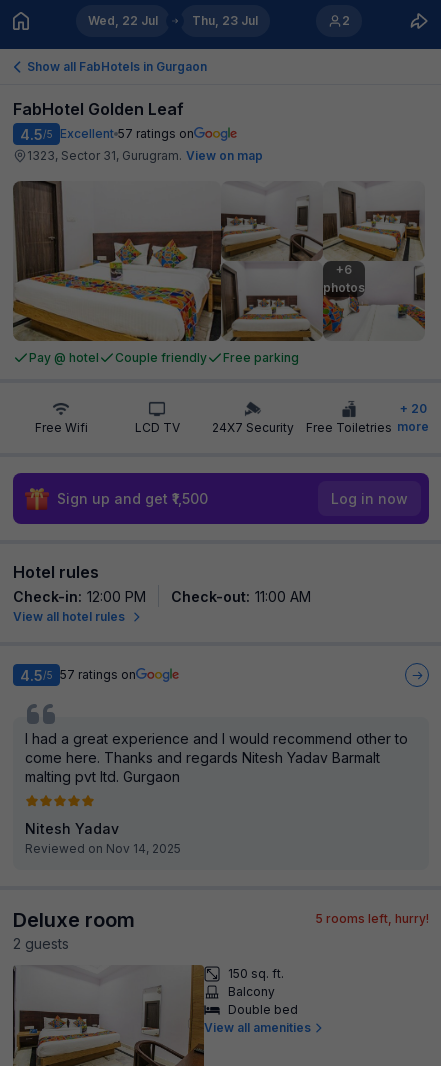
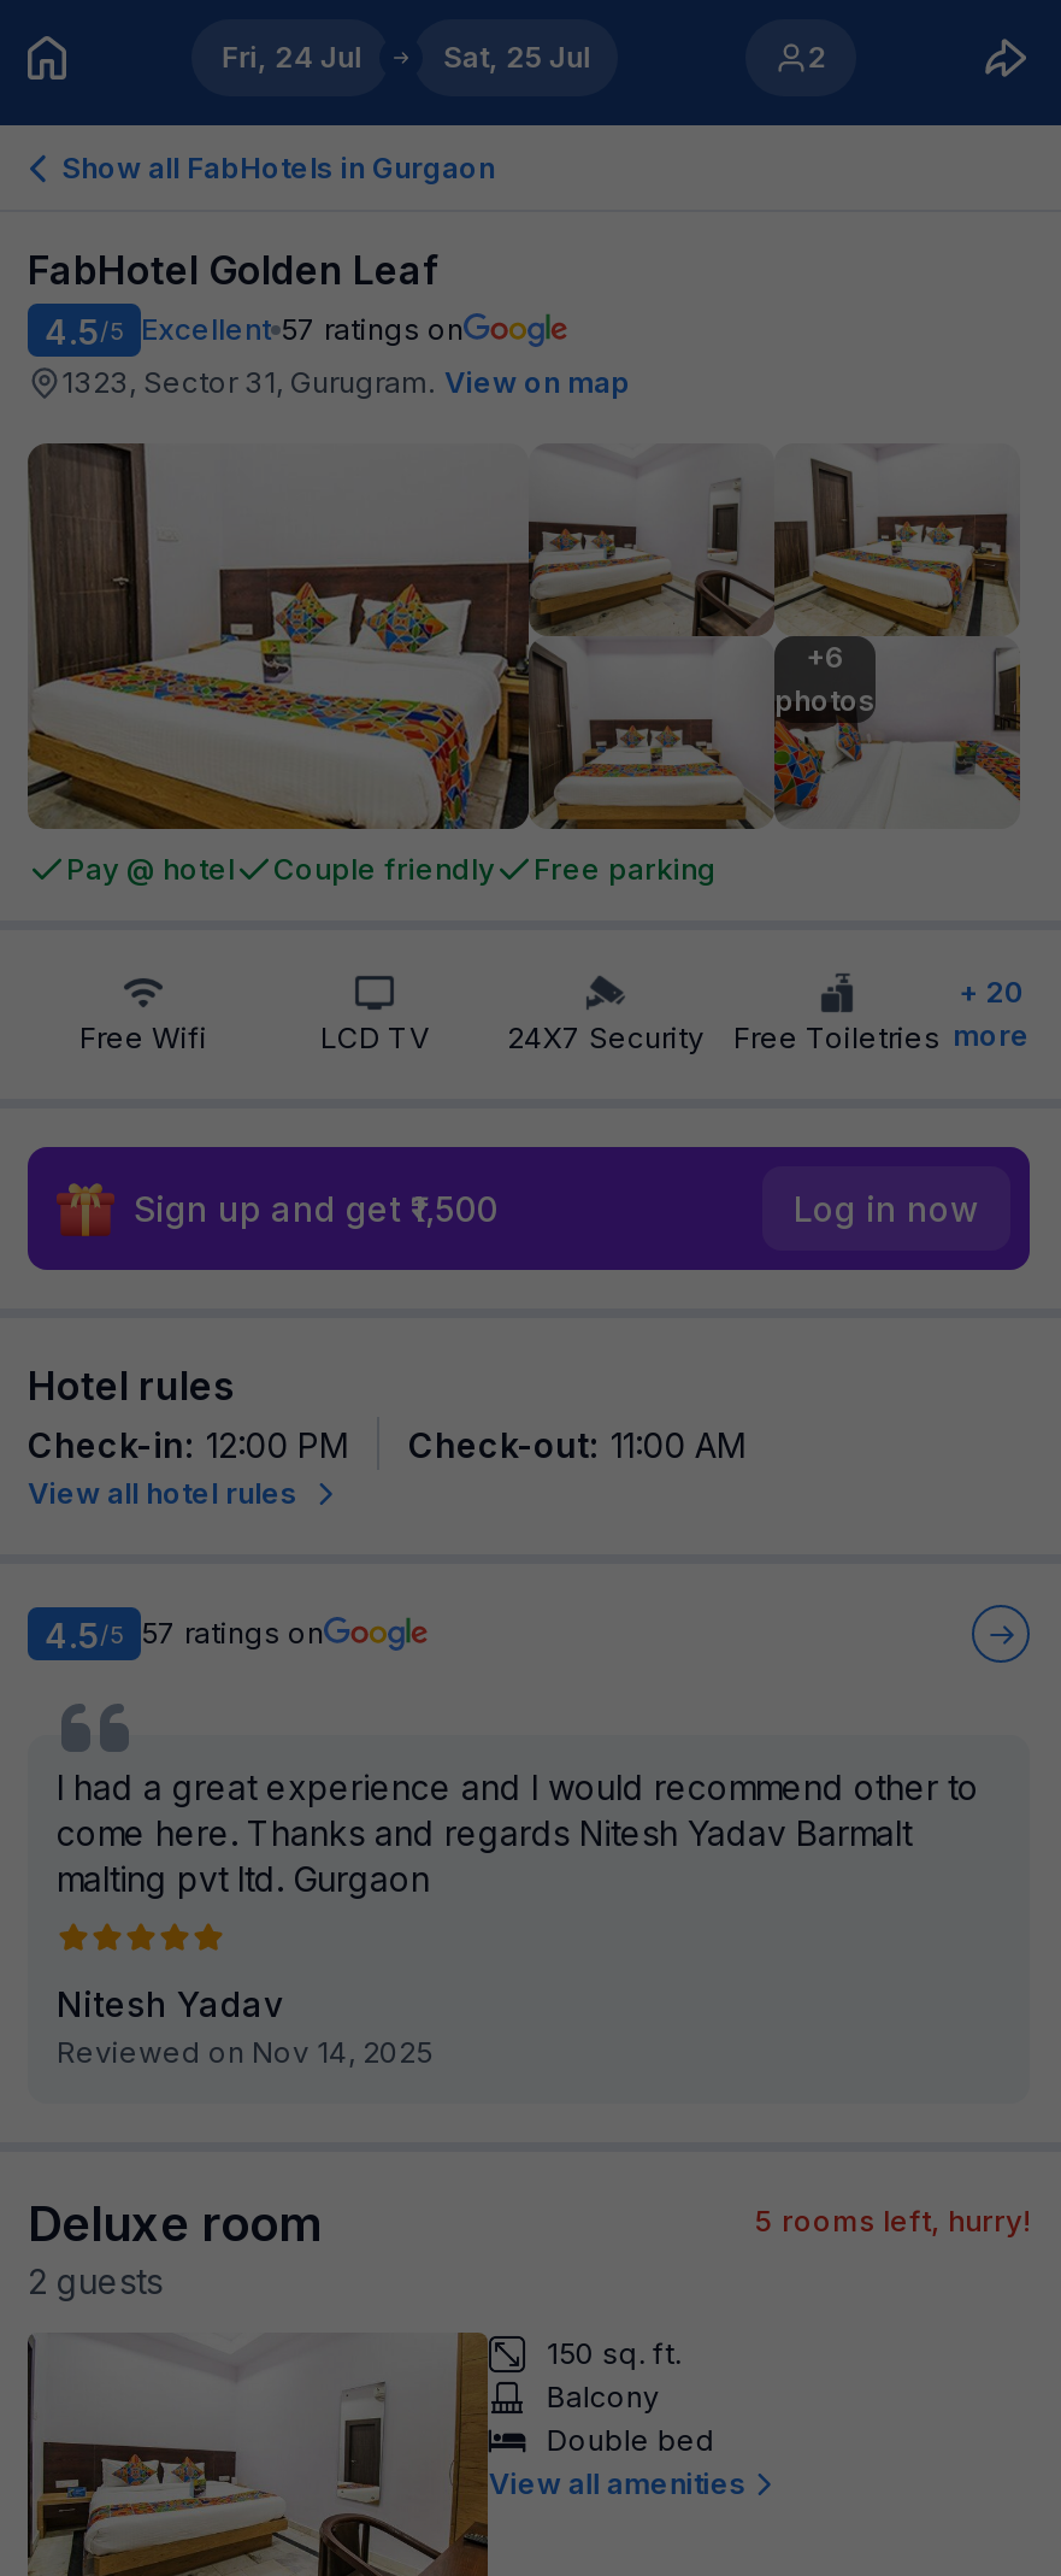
[88,13,158,28] Wed, 22 Jul -> [221,39,361,75] Fri, 24 Jul
[192,13,258,28] Thu, 23 Jul -> [443,39,590,75] Sat, 25 Jul

